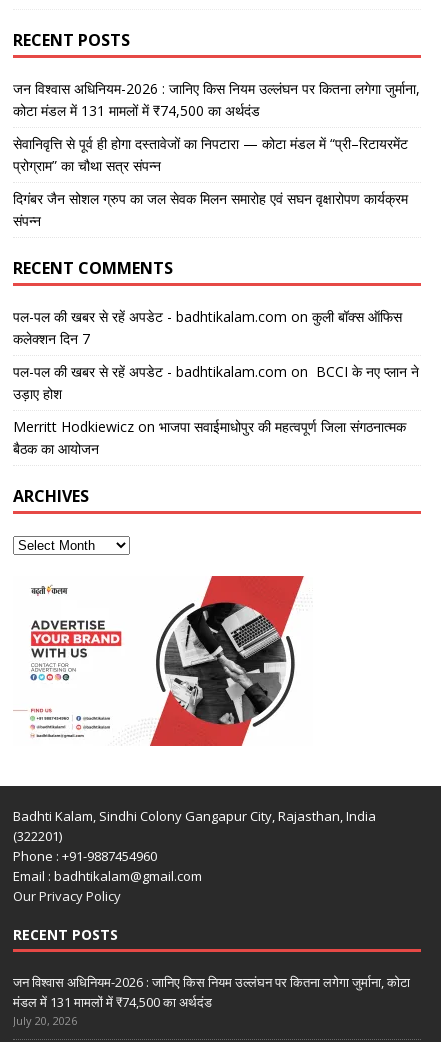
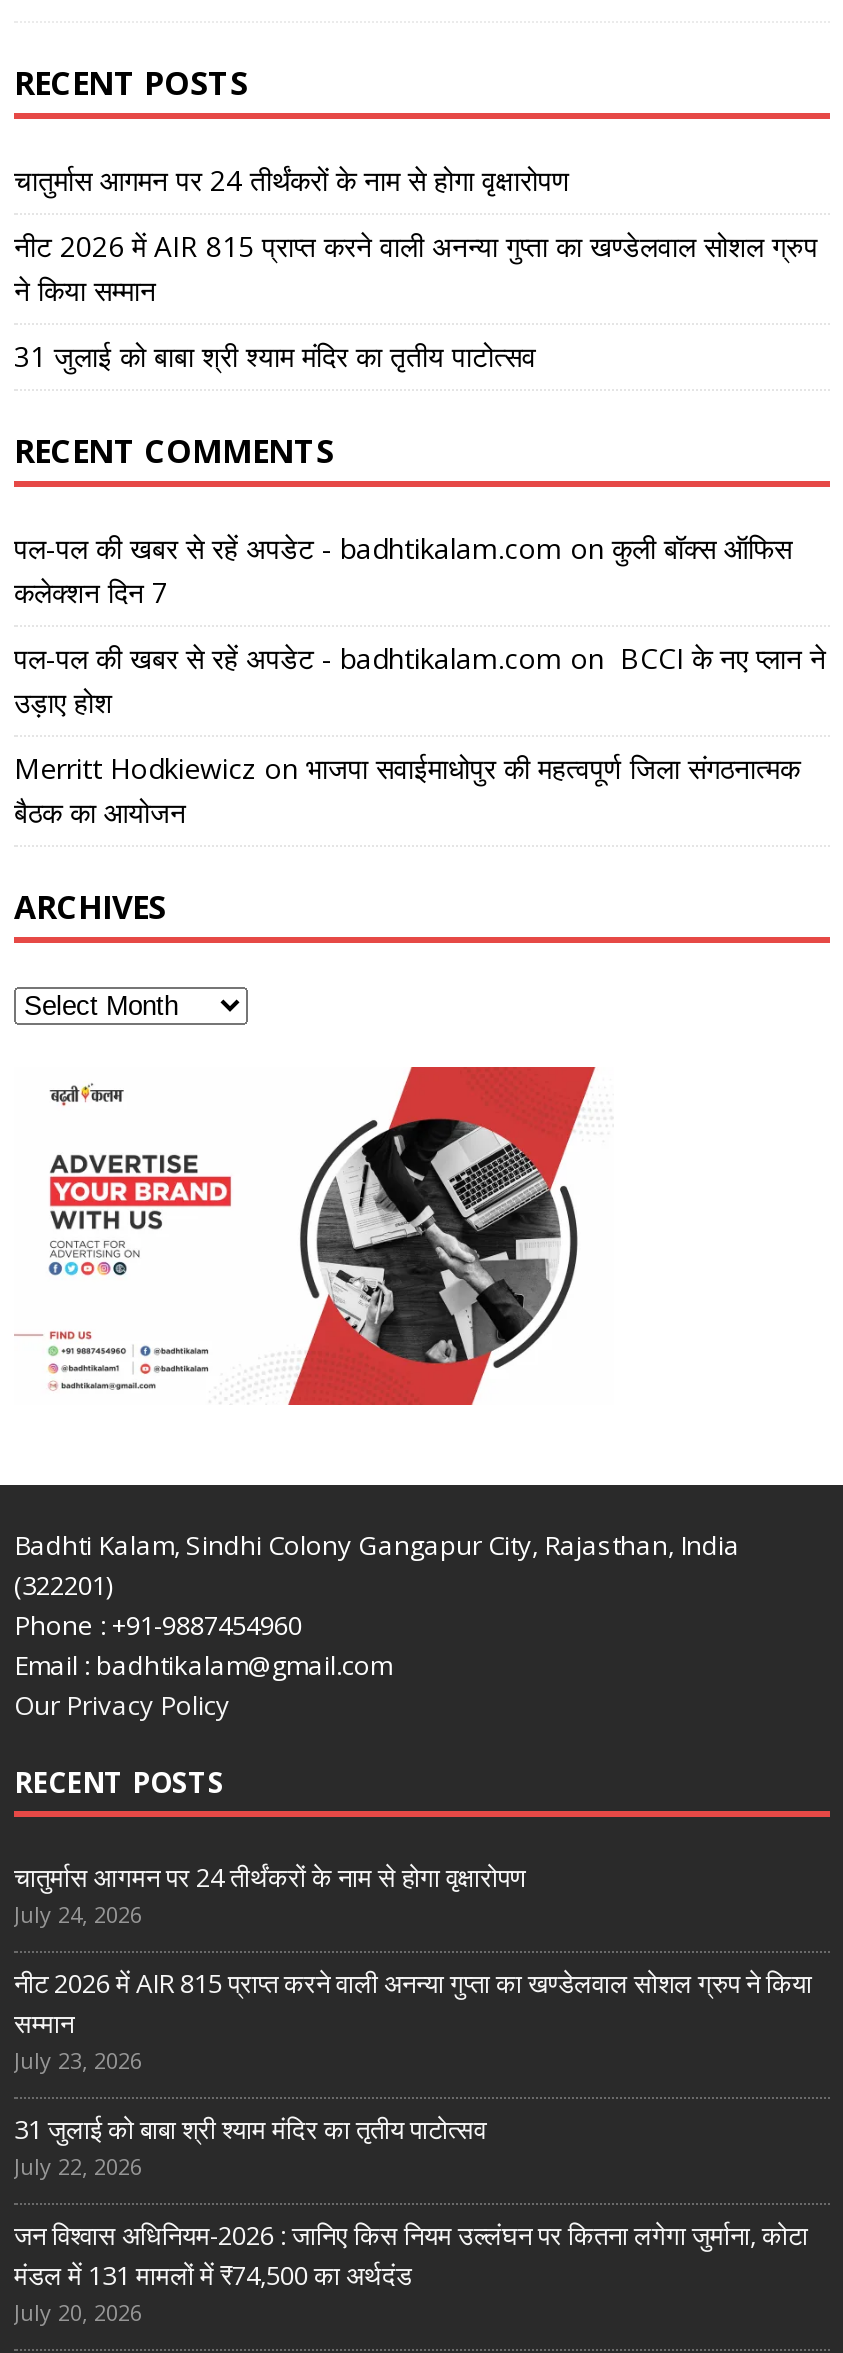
[13,79,420,120] जन विश्वास अधिनियम-2026 : जानिए किस नियम उल्लंघन पर कितना लगेगा जुर्माना, | कोटा मंडल में 131 मामलों में ₹74,500 का अर्थदंड -> [14,161,570,199] चातुर्मास आगमन पर 24 तीर्थंकरों के नाम से होगा वृक्षारोपण
[13,134,408,175] सेवानिवृत्ति से पूर्व ही होगा दस्तावेजों का निपटारा — कोटा मंडल में “प्री–रिटायरमेंट | प्रोग्राम” का चौथा सत्र संपन्न -> [14,227,818,309] नीट 2026 में AIR 815 प्राप्त करने वाली अनन्या गुप्ता का खण्डेलवाल सोशल ग्रुप | ने किया सम्मान
[13,189,408,230] दिगंबर जैन सोशल ग्रुप का जल सेवक मिलन समारोह एवं सघन वृक्षारोपण कार्यक्रम | संपन्न -> [14,337,536,375] 31 जुलाई को बाबा श्री श्याम मंदिर का तृतीय पाटोत्सव
moved [13,257,419,944] -> [14,429,826,1800]: [image] | RECENT COMMENTS | पल-पल की खबर से रहें अपडेट - badhtikalam.com on कुली बॉक्स ऑफिस | ... | Our Privacy Policy | RECENT POSTS
none -> [14,1858,812,2180] चातुर्मास आगमन पर 24 तीर्थंकरों के नाम से होगा वृक्षारोपण | July 24, 2026 | नीट 2026 में AIR 815 प्राप्त करने वाली अनन्या गुप्ता का खण्डेलवाल सोशल ग्रुप ने किया | सम्मान | July 23, 2026 | 31 जुलाई को बाबा श्री श्याम मंदिर का तृतीय पाटोत्सव | July 22, 2026

